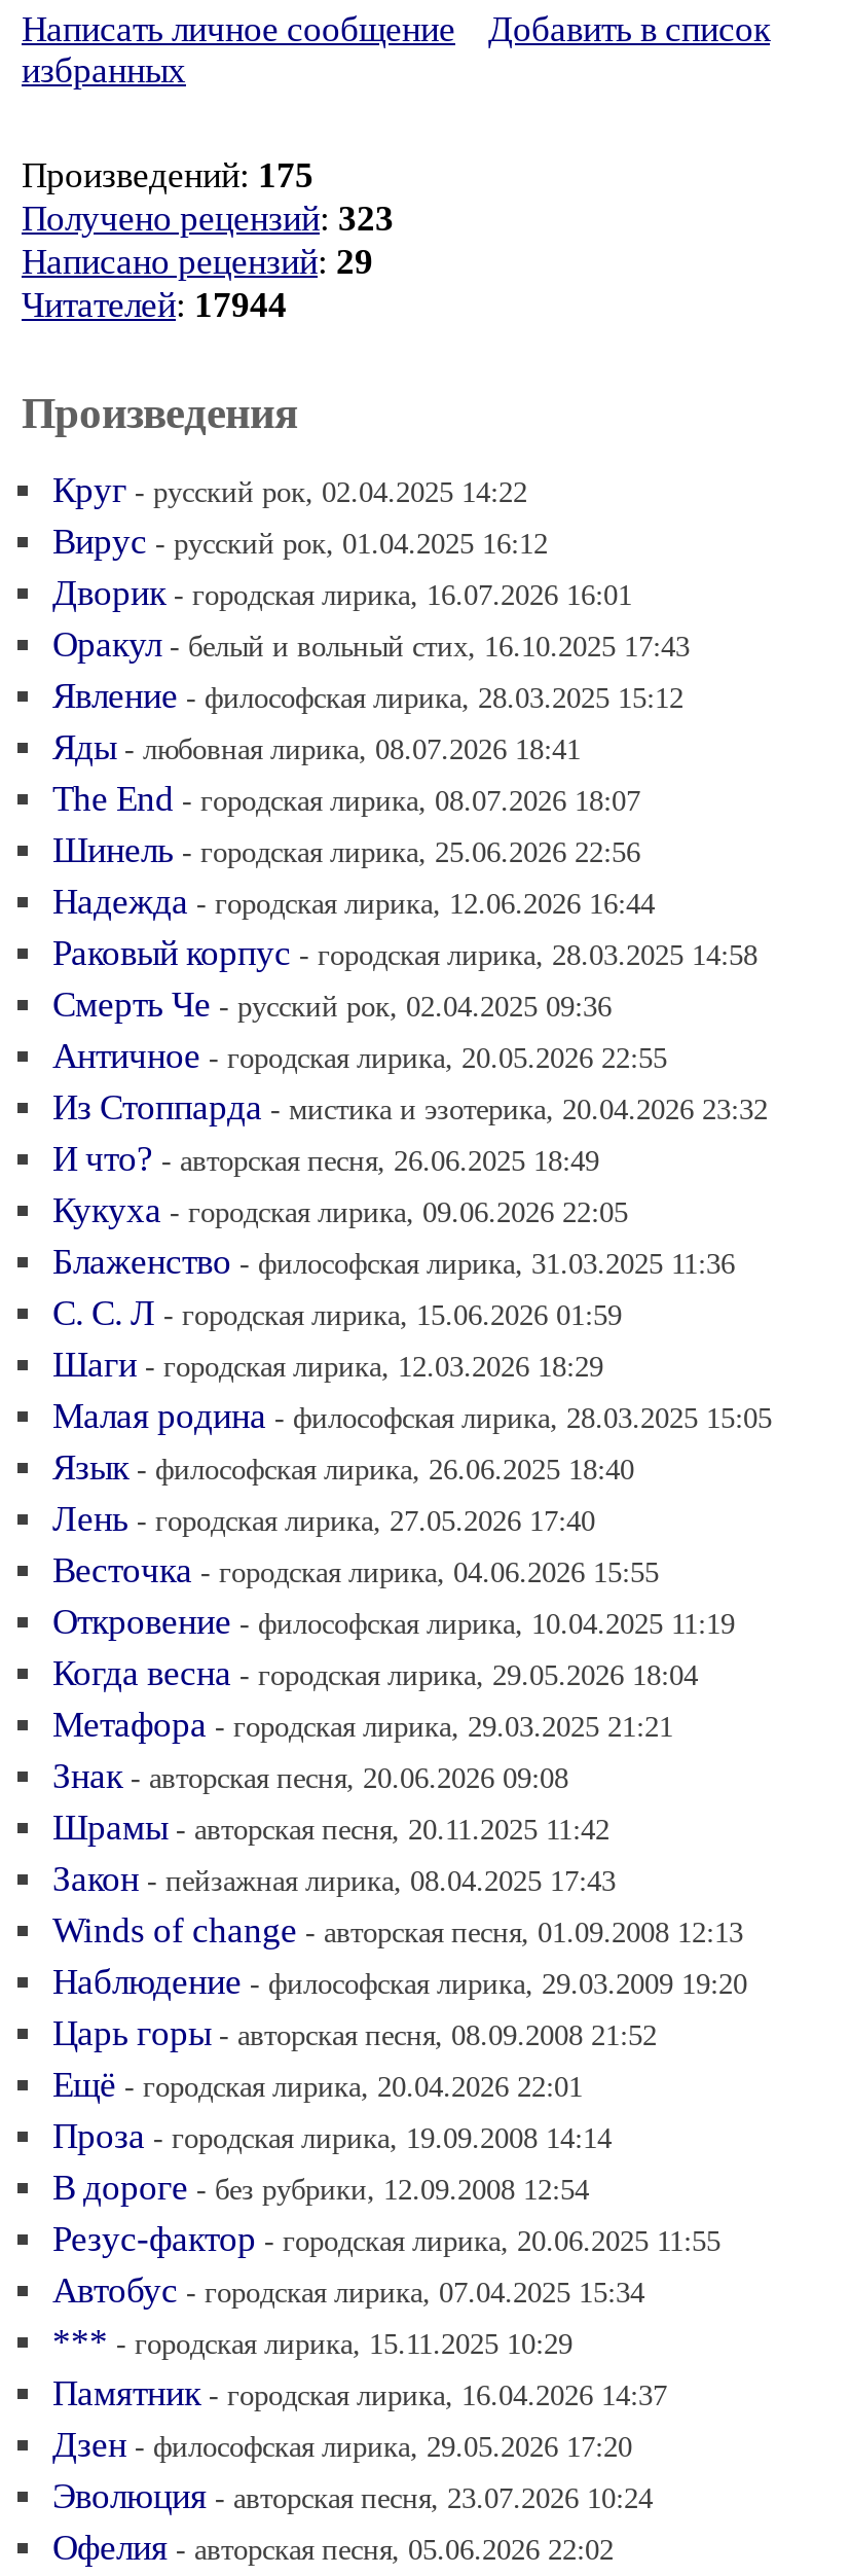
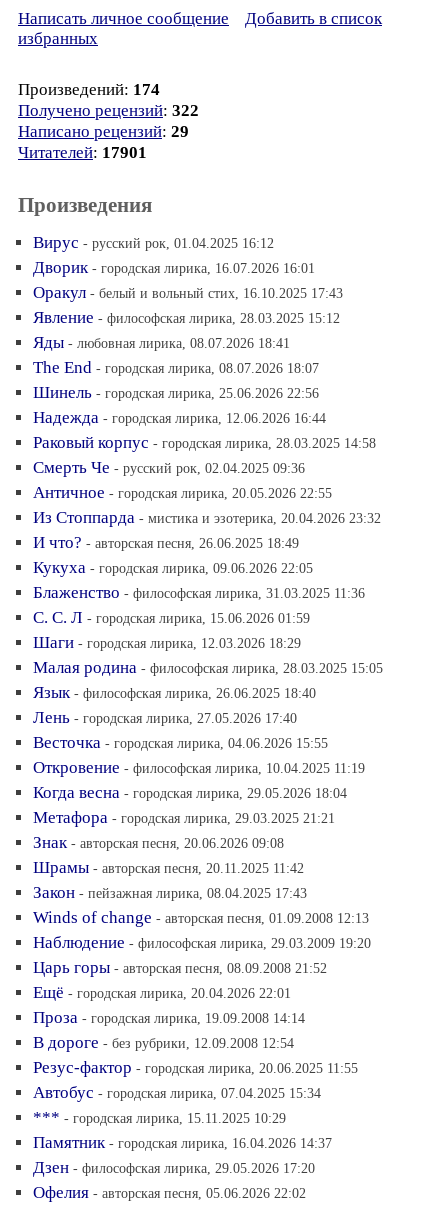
[22,156,313,195] Произведений: 175 -> [18,80,160,99] Произведений: 174
[22,200,394,239] Получено рецензий: 323 -> [18,101,199,120] Получено рецензий: 322
[22,286,287,325] Читателей: 17944 -> [18,143,147,162] Читателей: 17901
[52,471,527,510] Круг - русский рок, 02.04.2025 14:22 -> none
[52,2477,653,2516] Эволюция - авторская песня, 23.07.2026 10:24 -> none

